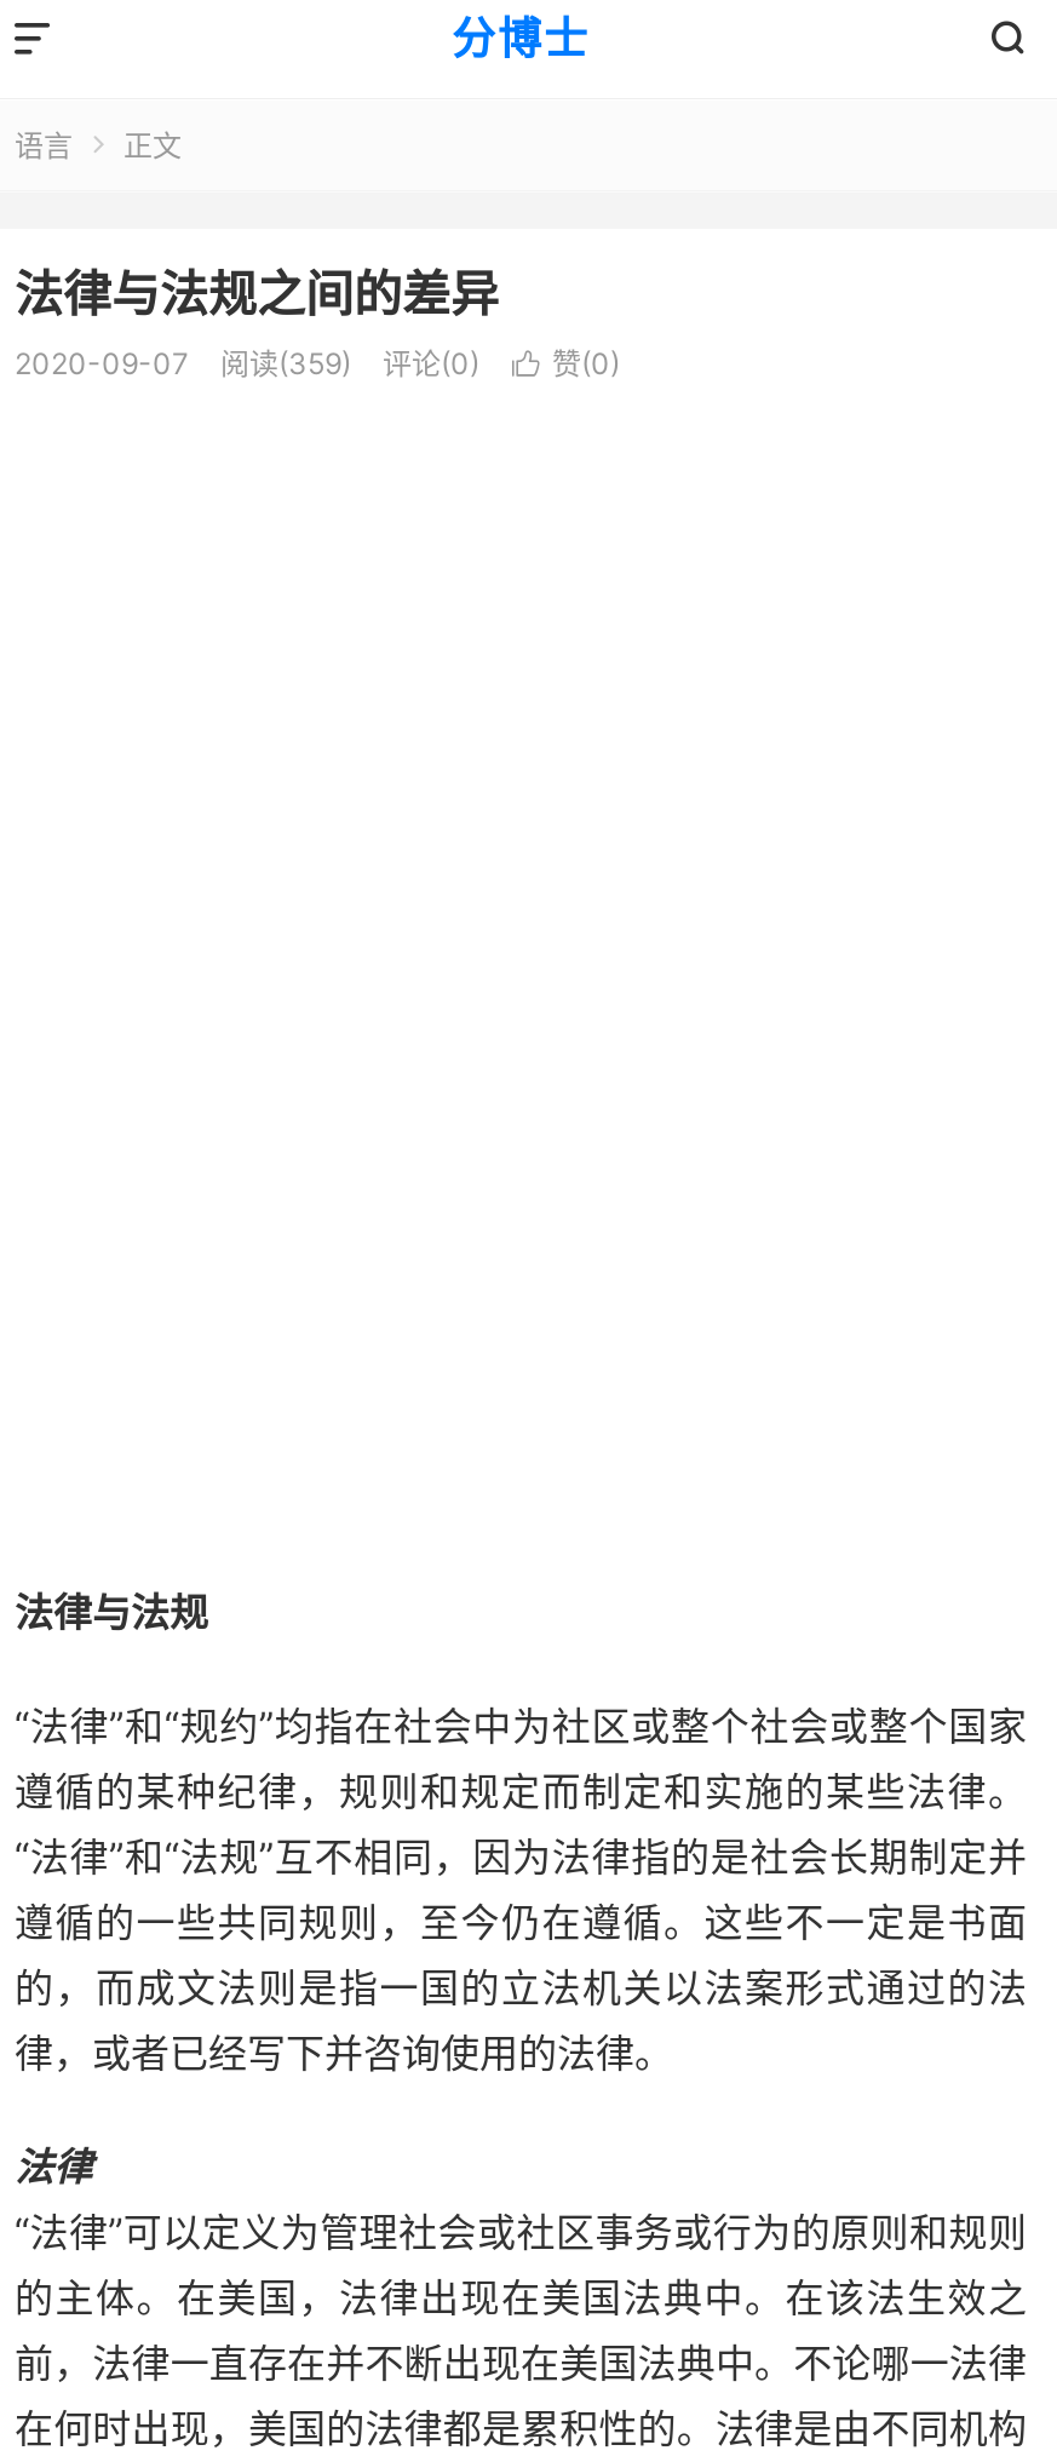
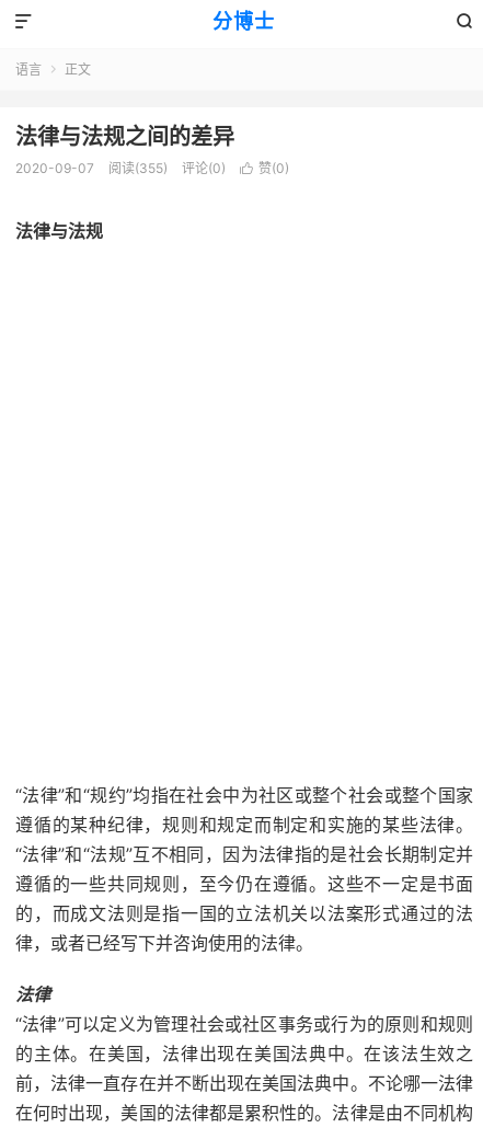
[220,345,351,381] 阅读(359) -> [108,160,168,176] 阅读(355)
moved [15,1588,208,1636] -> [15,220,103,242]: 法律与法规

